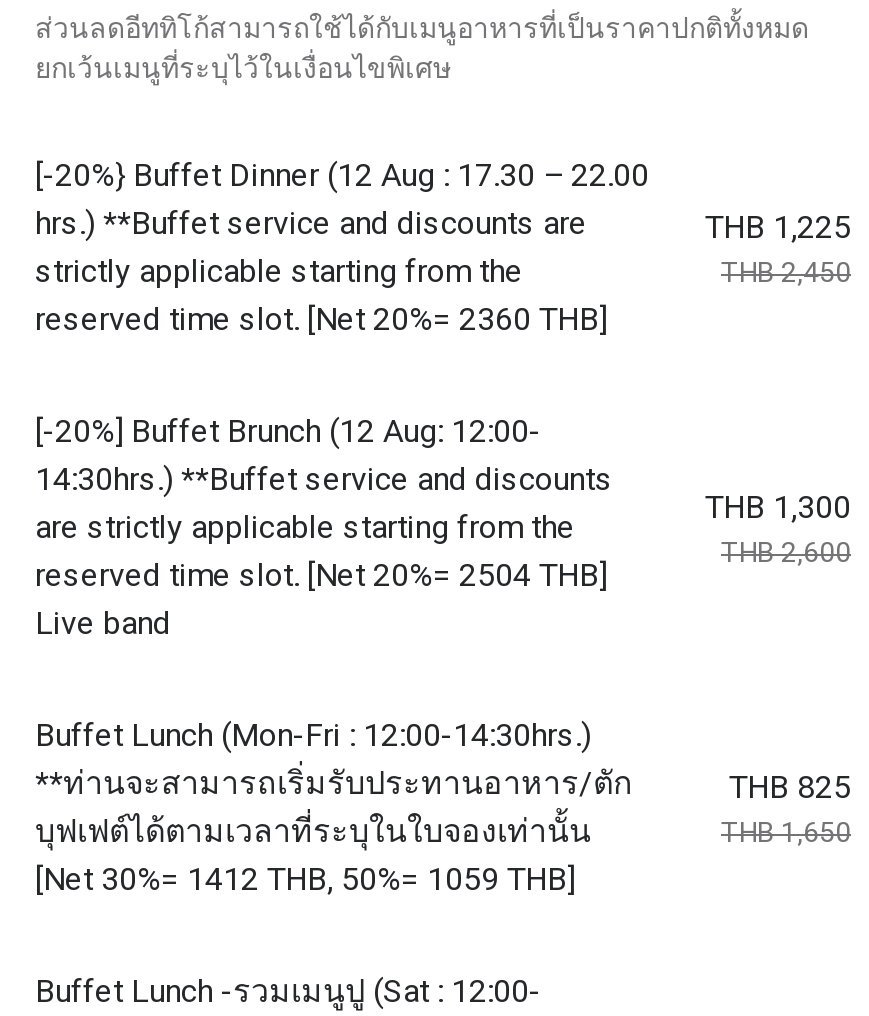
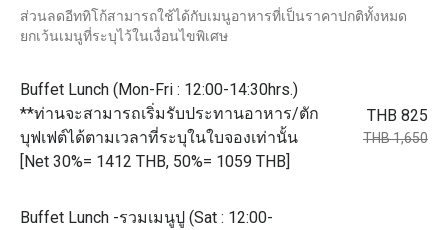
[35,156,649,338] [-20%} Buffet Dinner (12 Aug : 17.30 – 22.00 | hrs.) **Buffet service and discounts are | strictly applicable starting from the | reserved time slot. [Net 20%= 2360 THB] -> none
[705,208,851,288] THB 1,225 | THB 2,450 -> none
[35,412,613,642] [-20%] Buffet Brunch (12 Aug: 12:00- | 14:30hrs.) **Buffet service and discounts | are strictly applicable starting from the | reserved time slot. [Net 20%= 2504 THB] | Live band -> none
[705,488,851,568] THB 1,300 | THB 2,600 -> none

